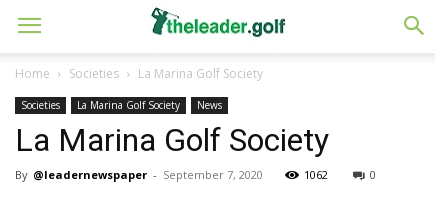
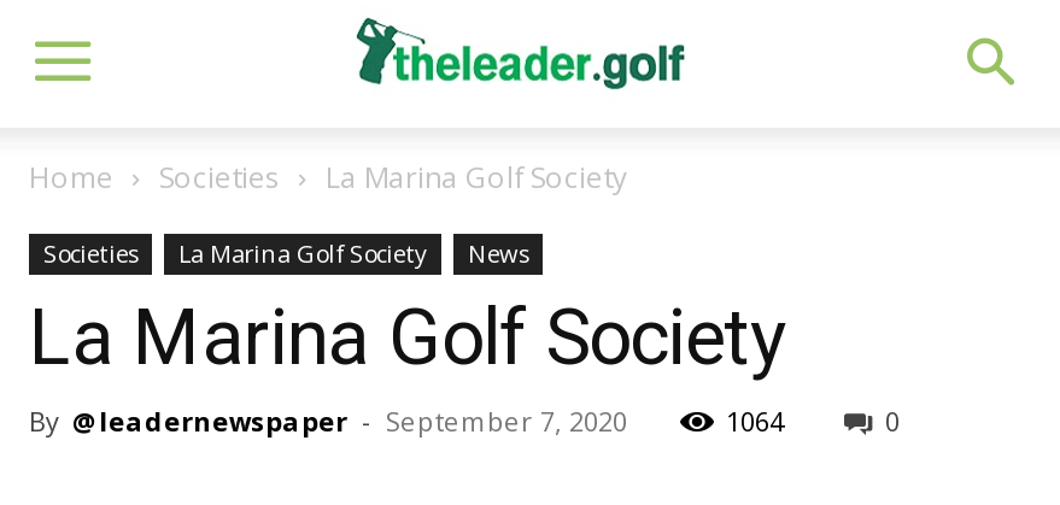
[304,167,328,182] 1062 -> [726,403,784,439] 1064

